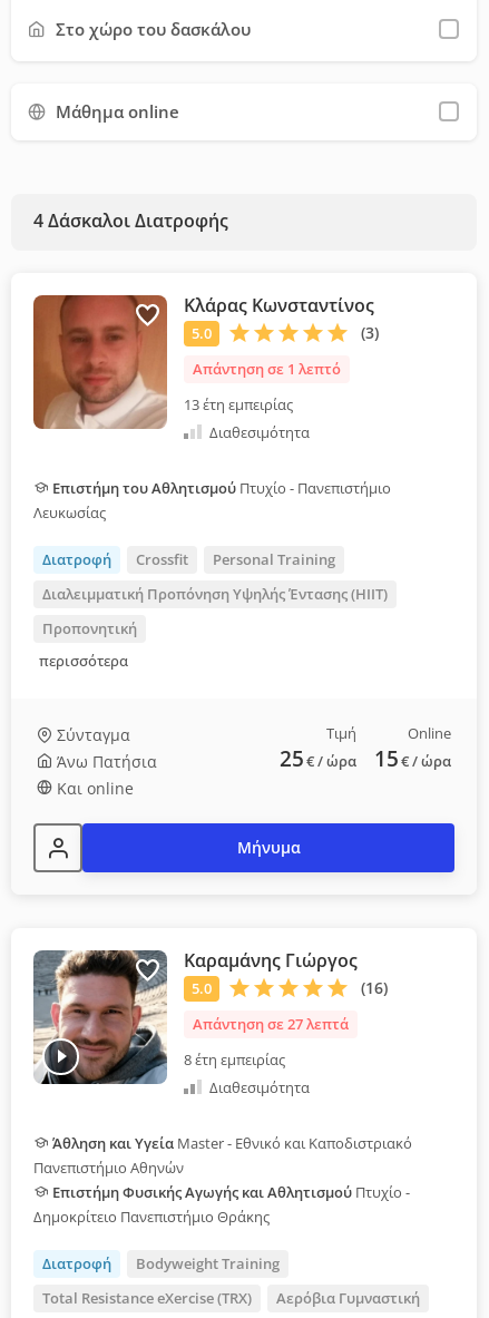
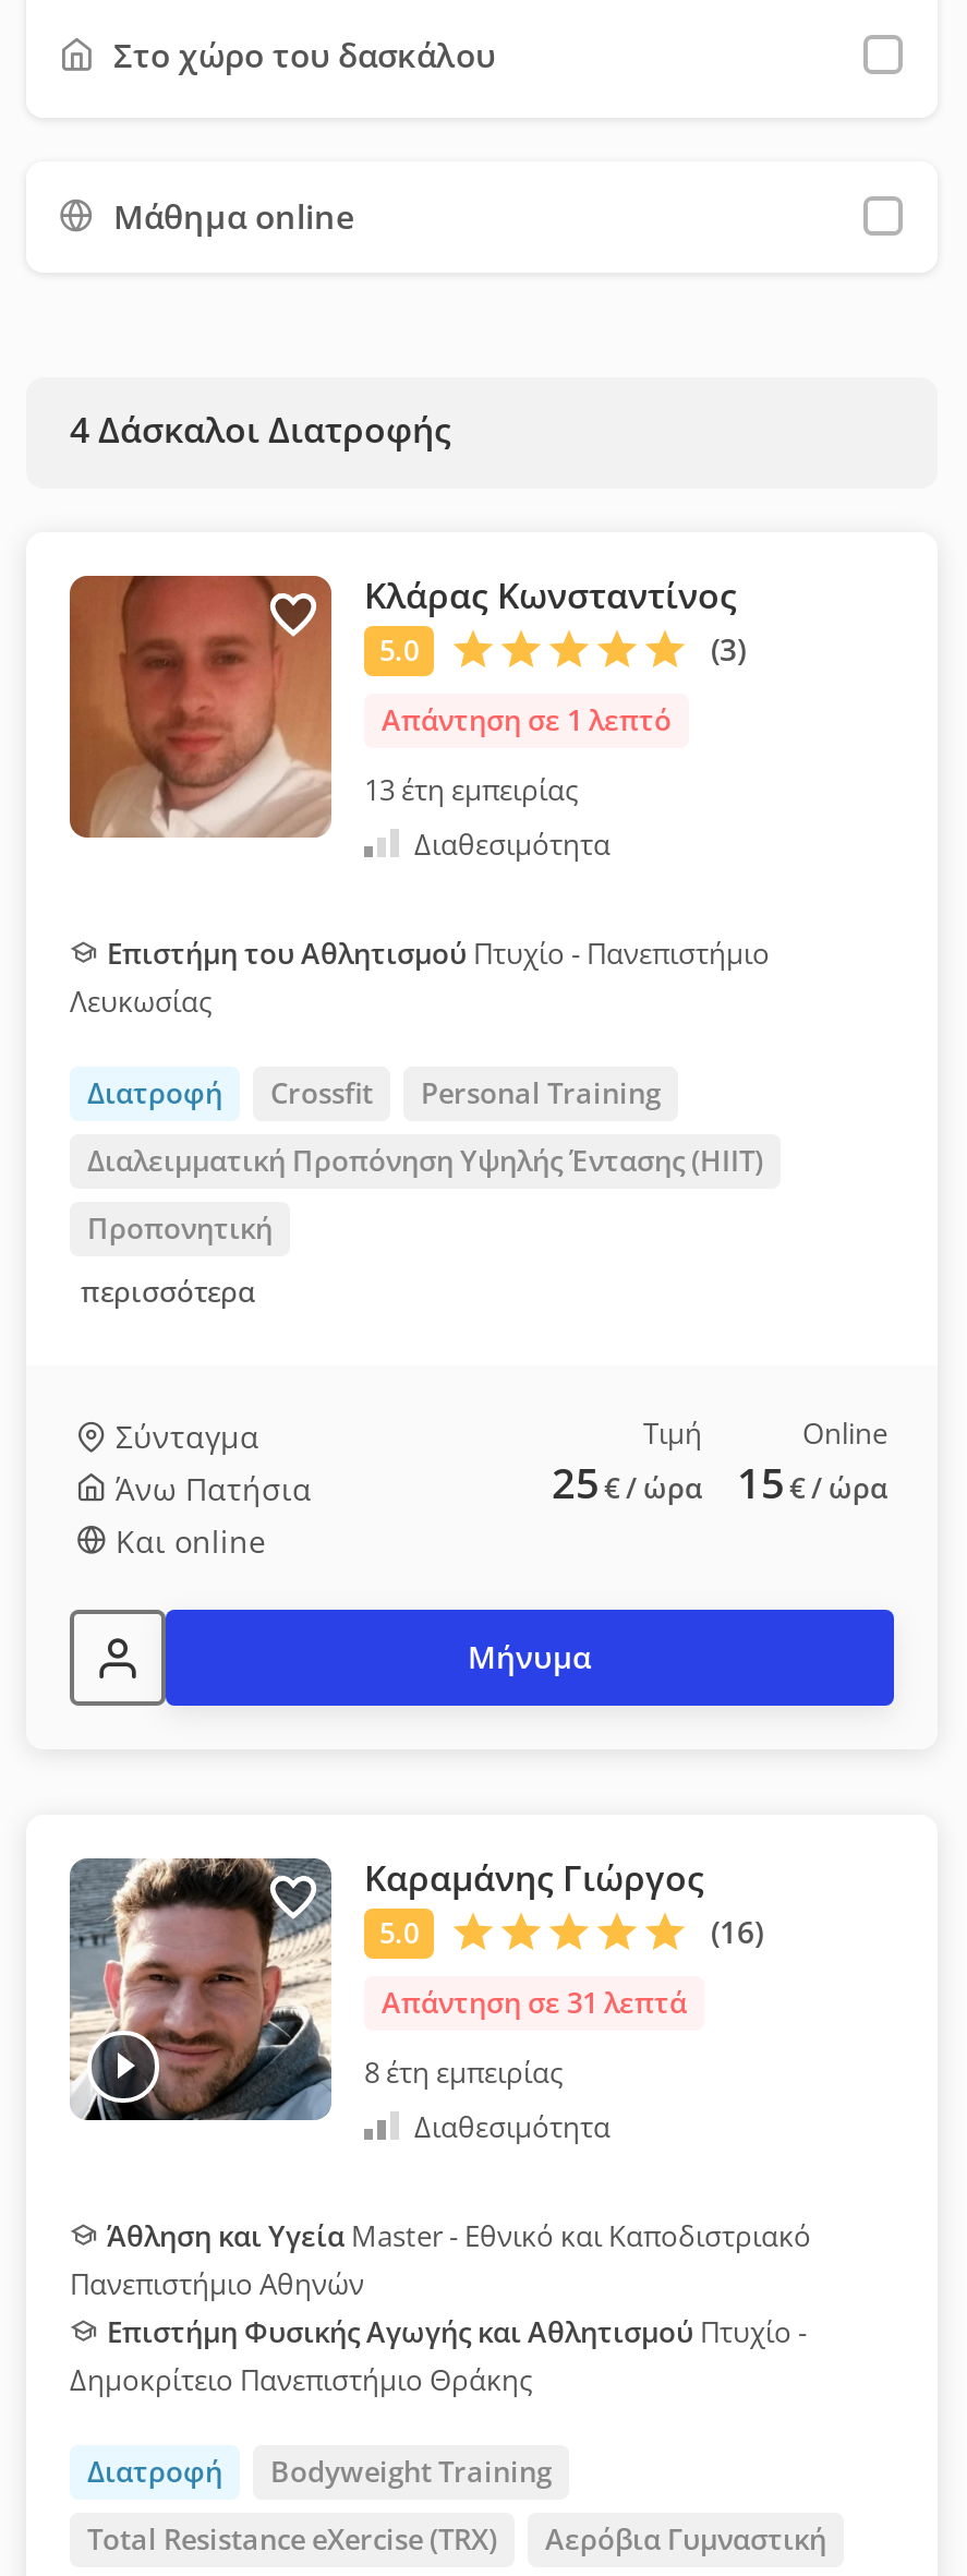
[193,1014,349,1034] Απάντηση σε 27 λεπτά -> [382,1983,687,2022] Απάντηση σε 31 λεπτά

